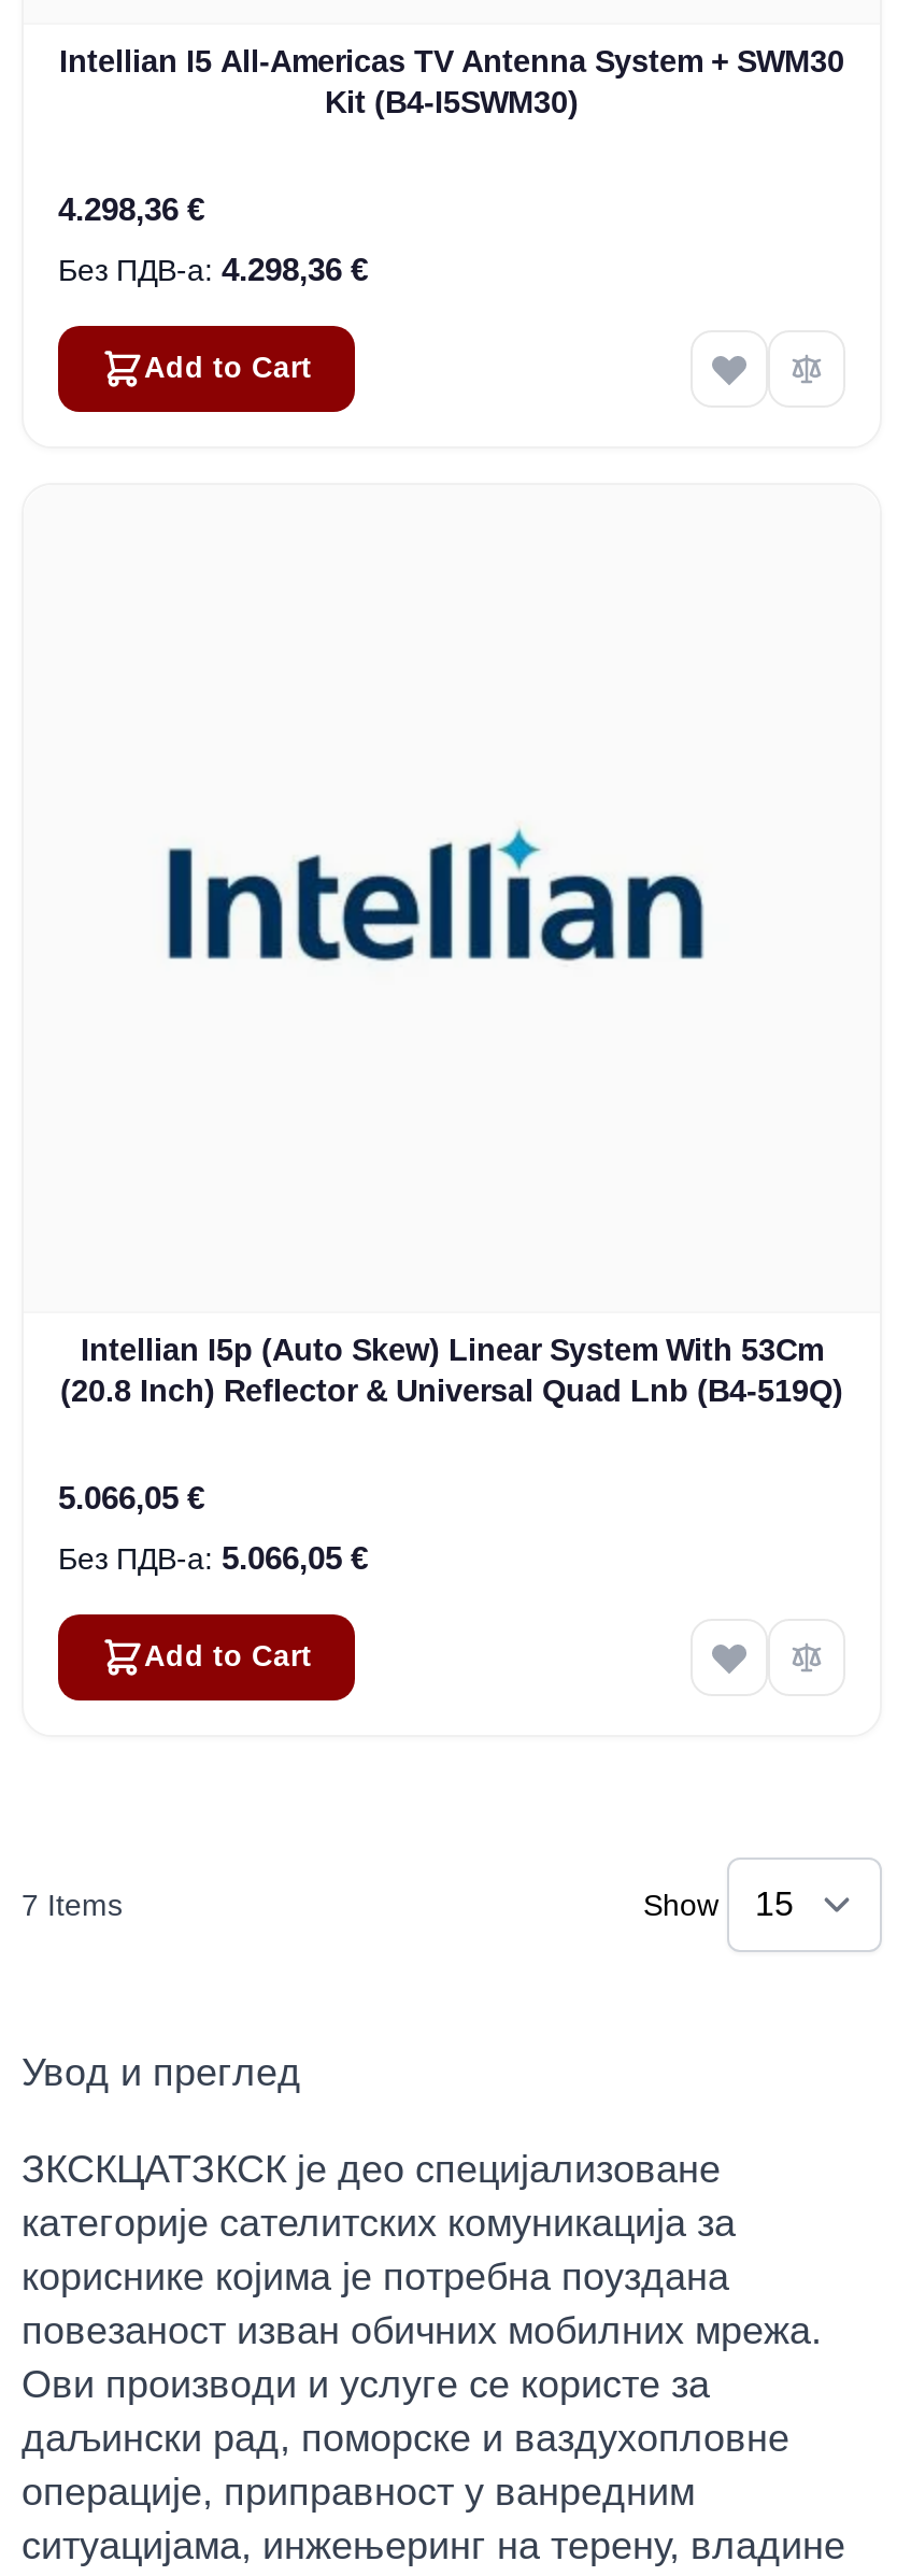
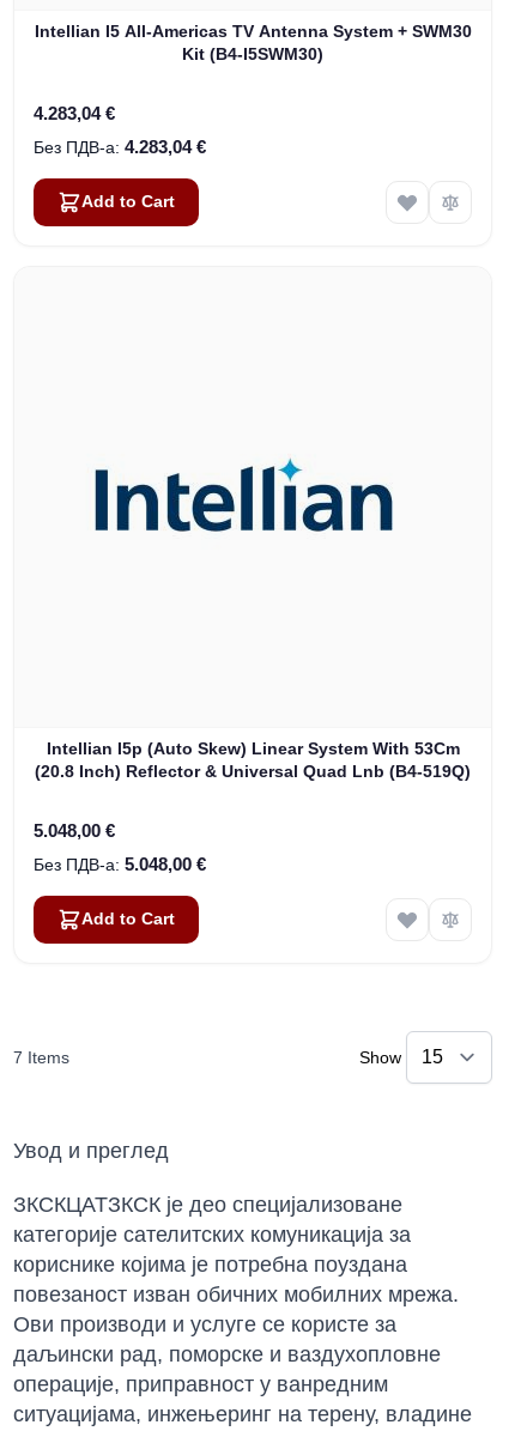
[58,191,204,228] 4.298,36 € -> [34,103,115,124] 4.283,04 €
[222,251,368,288] 4.298,36 € -> [125,137,206,157] 4.283,04 €
[58,1480,204,1516] 5.066,05 € -> [34,821,115,841] 5.048,00 €
[222,1540,368,1577] 5.066,05 € -> [125,854,206,875] 5.048,00 €

